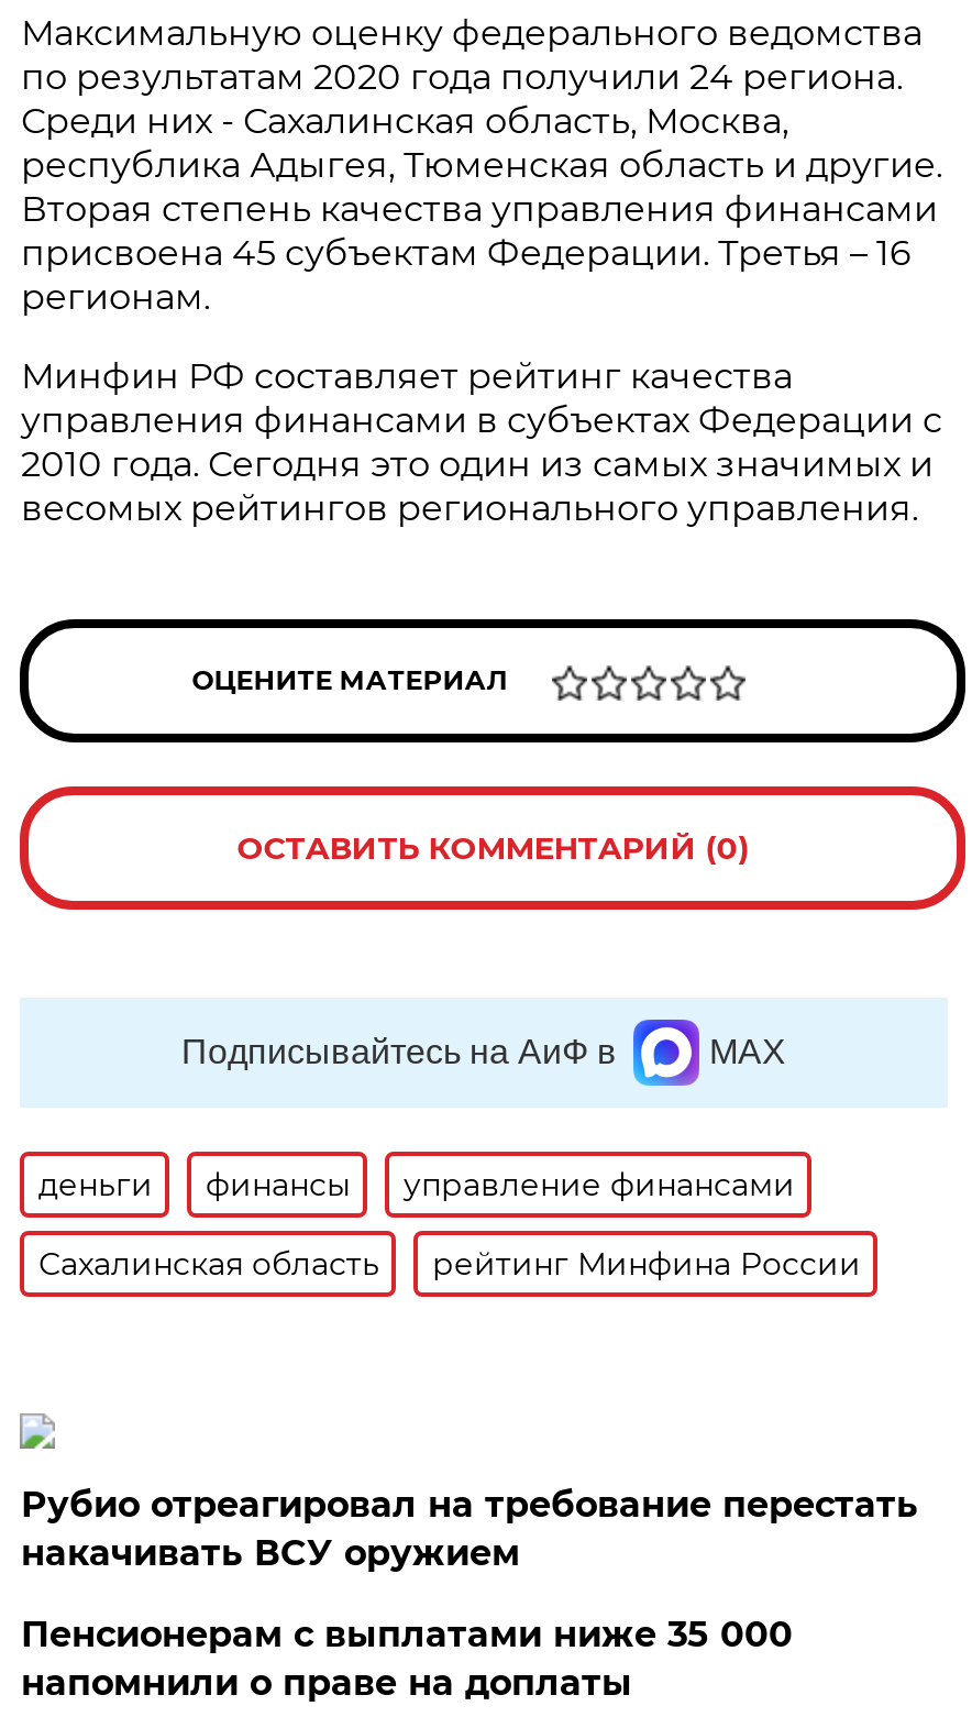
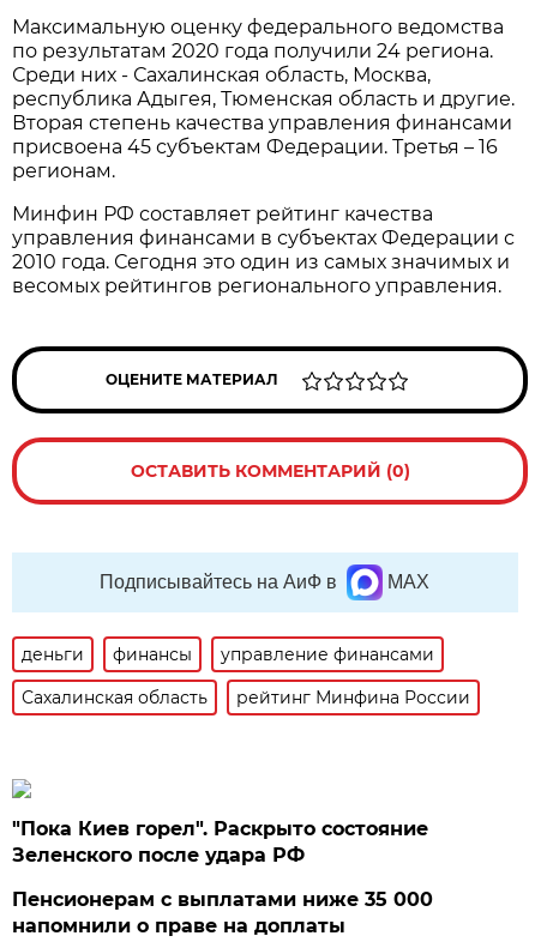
[21,1484,918,1574] Рубио отреагировал на требование перестать | накачивать ВСУ оружием -> [12,817,429,867] "Пока Киев горел". Раскрыто состояние | Зеленского после удара РФ

